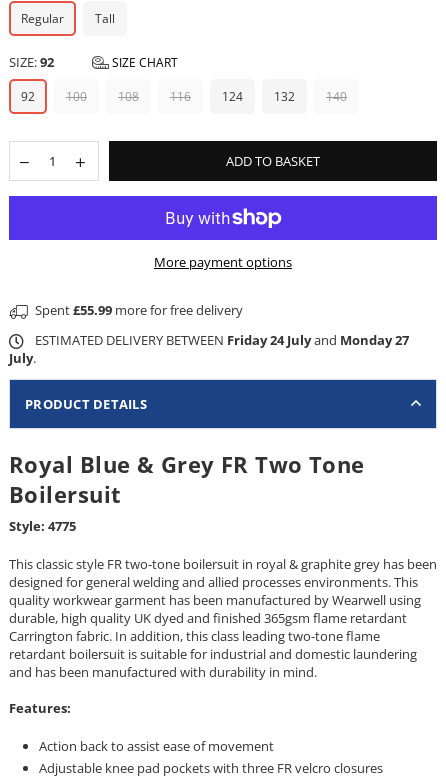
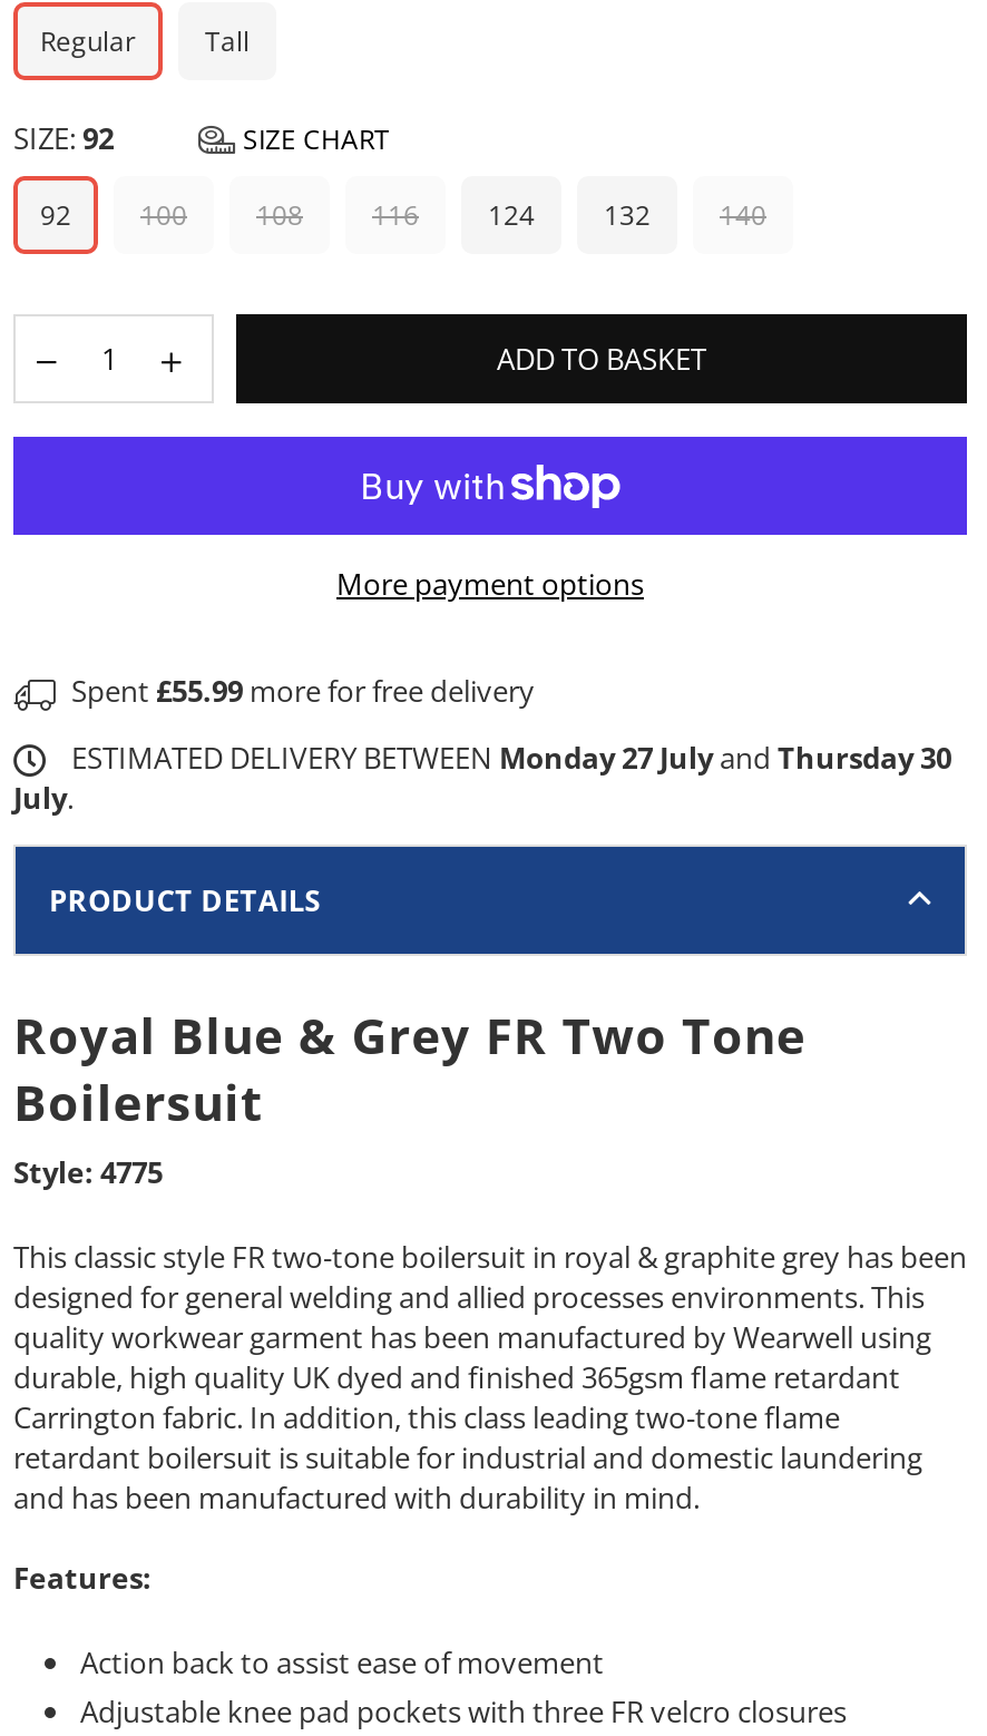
[32,331,409,349] ESTIMATED DELIVERY BETWEEN Friday 24 Julyand Monday 27 -> [65,738,951,778] ESTIMATED DELIVERY BETWEEN Monday 27 Julyand Thursday 30

